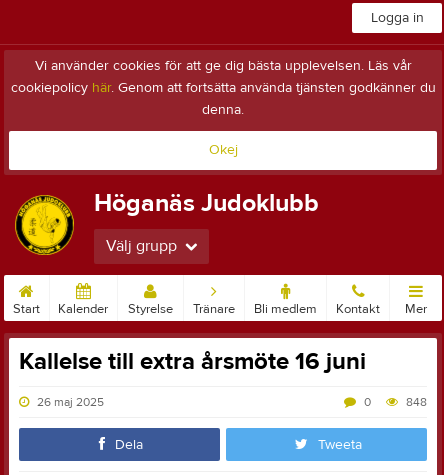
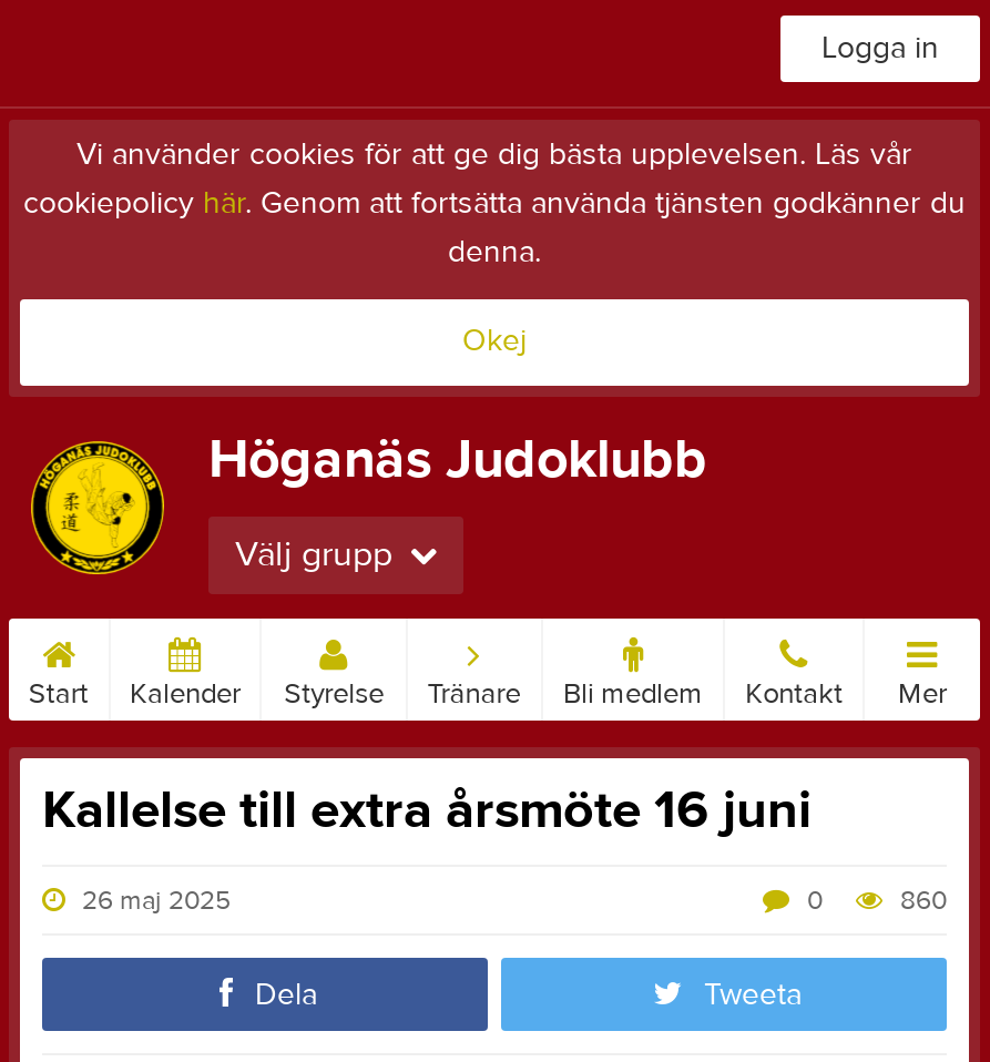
[361,394,427,410] 0 848 -> [800,882,947,918] 0 860

